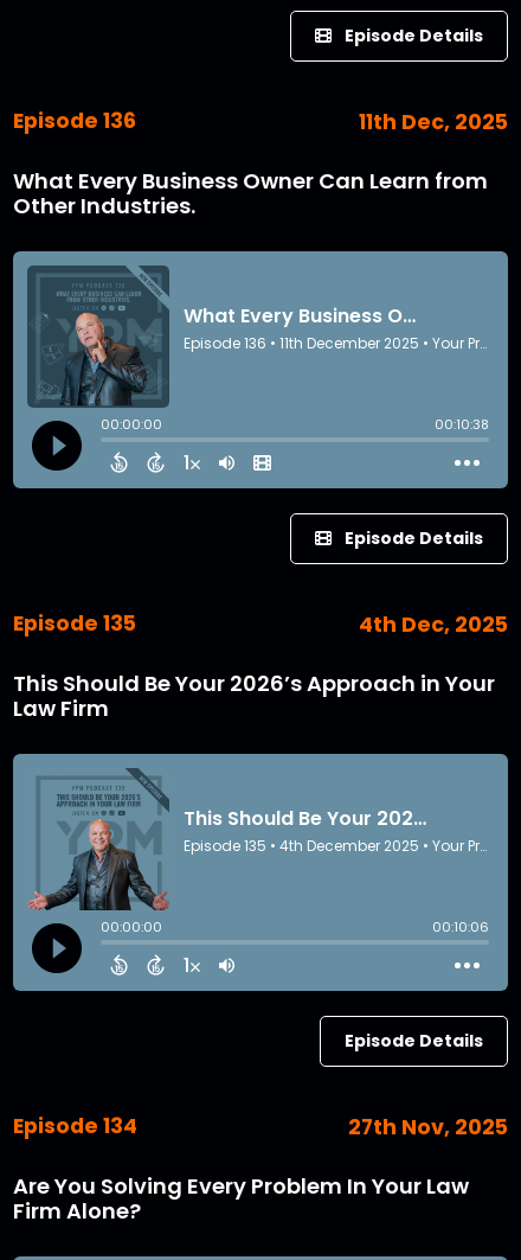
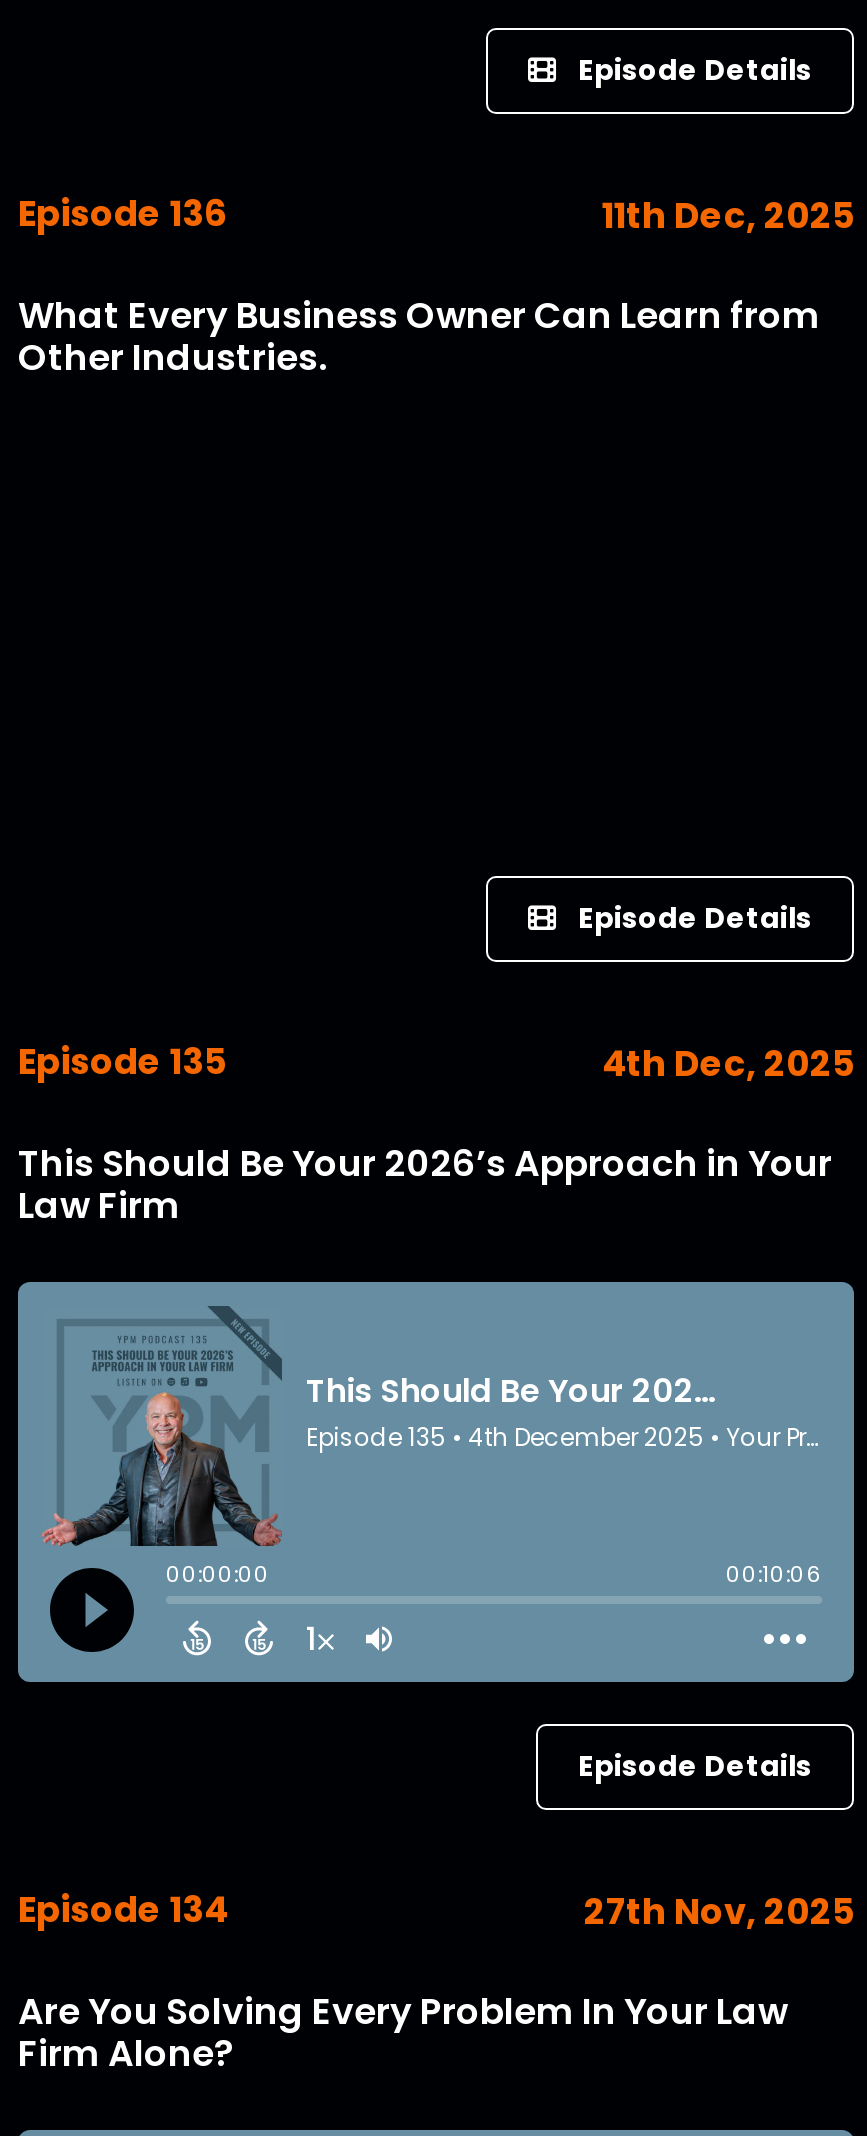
[12,250,509,490] [image] -> none

